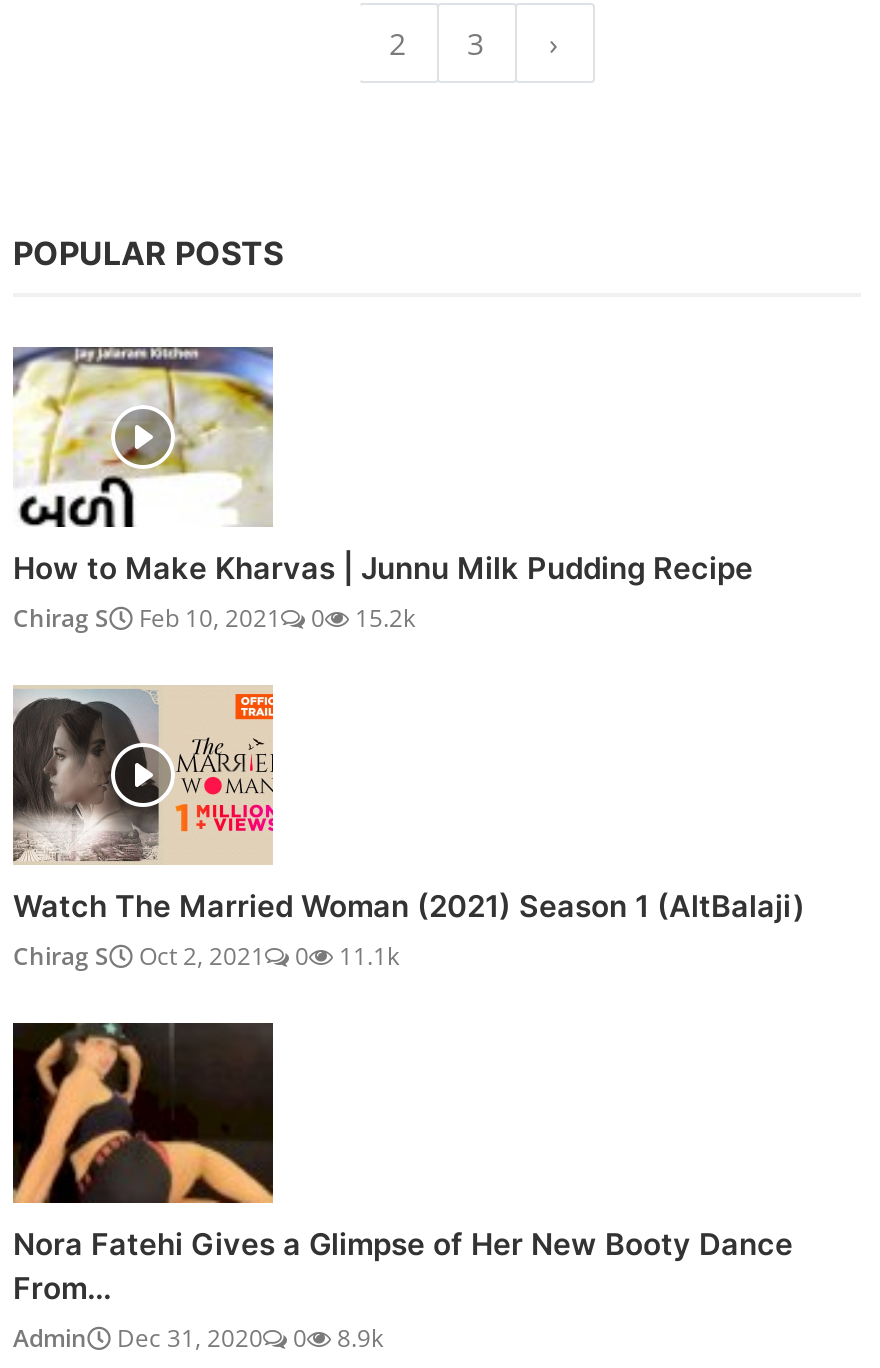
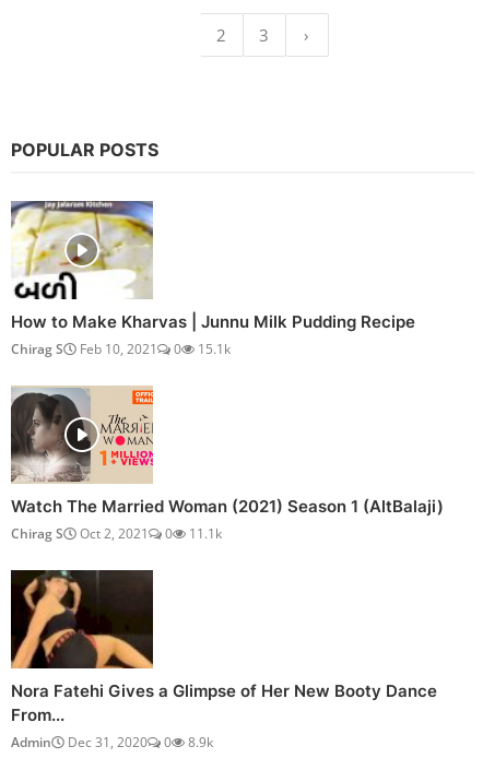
[13,602,415,636] Chirag S Feb 10, 2021 0 15.2k -> [11,340,231,359] Chirag S Feb 10, 2021 0 15.1k

